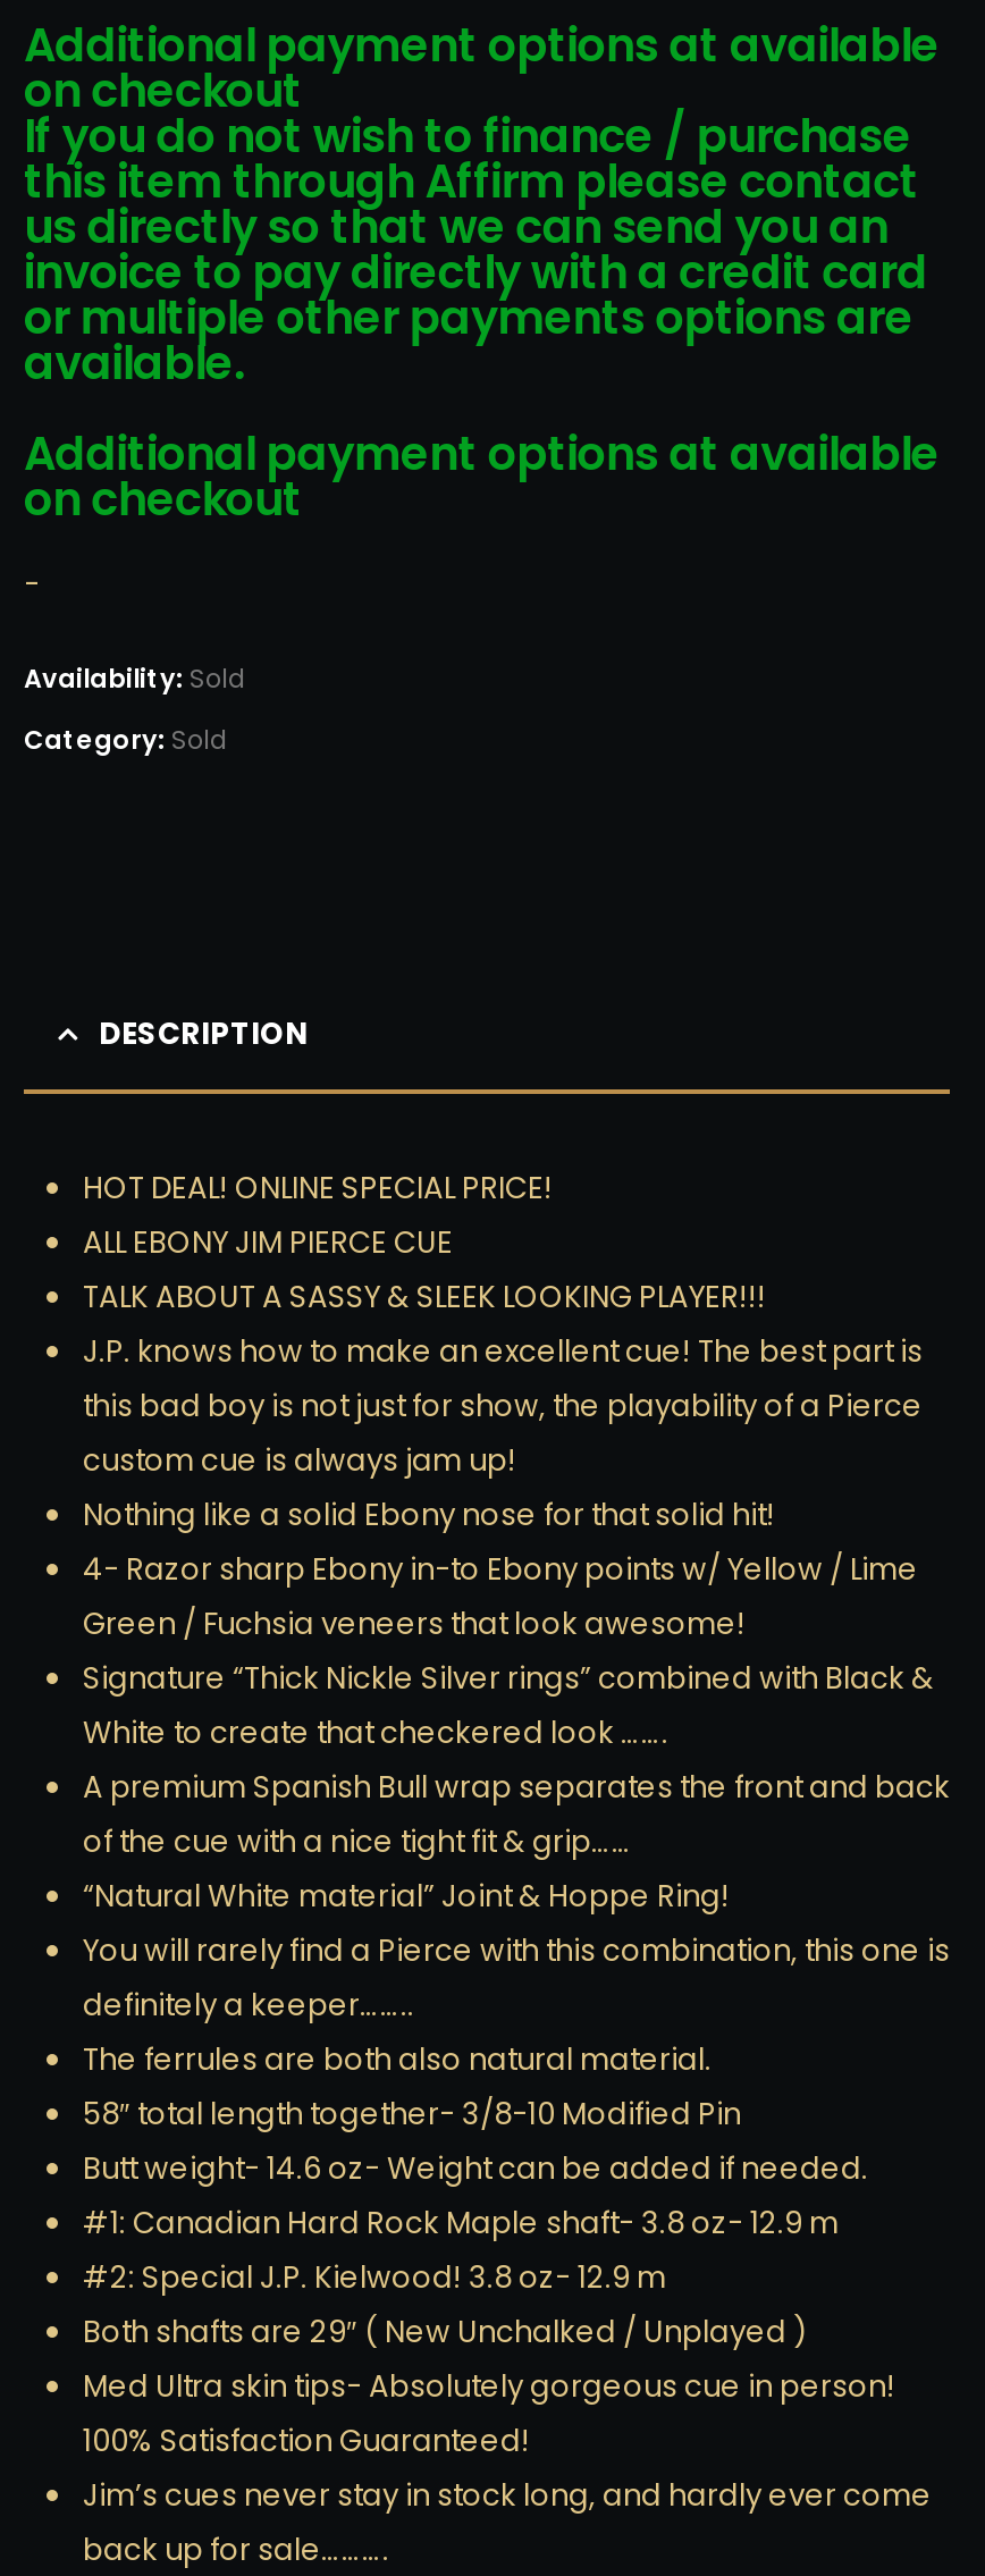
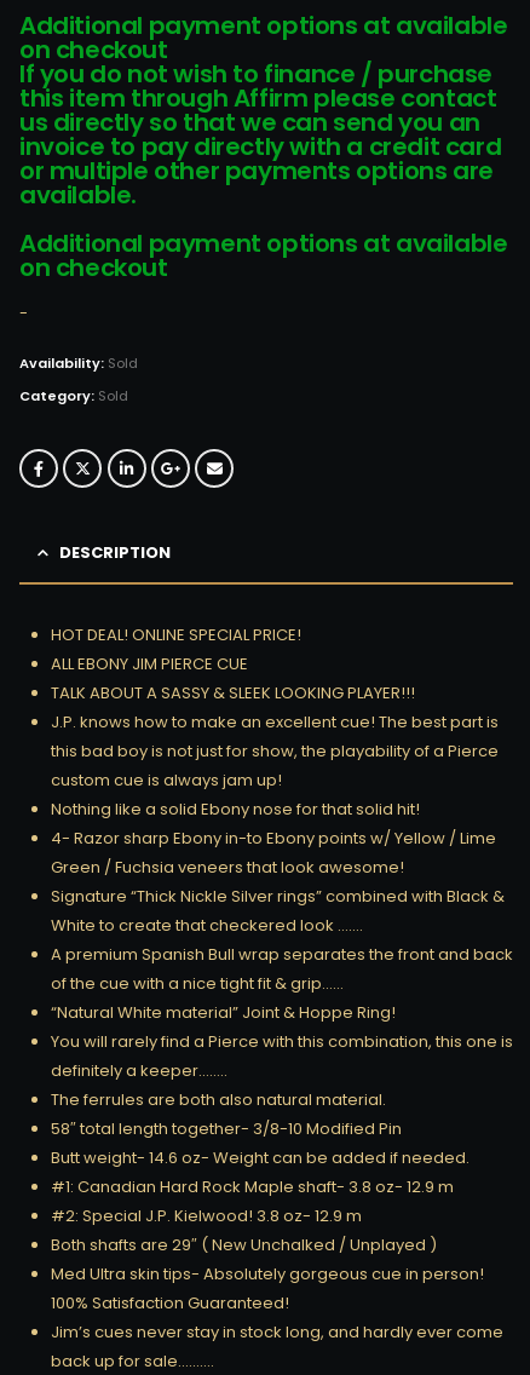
none -> [18,448,235,489] [image]

